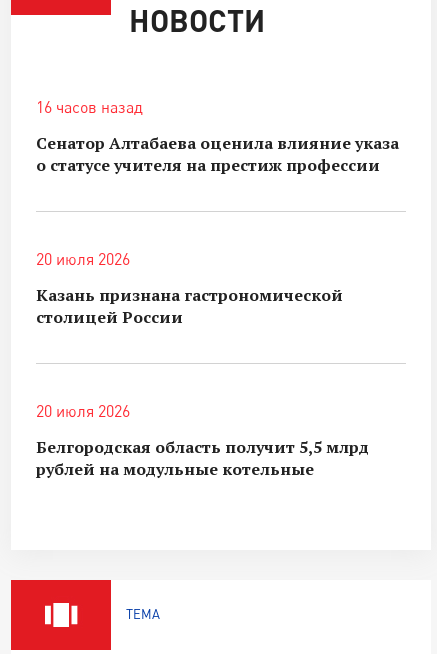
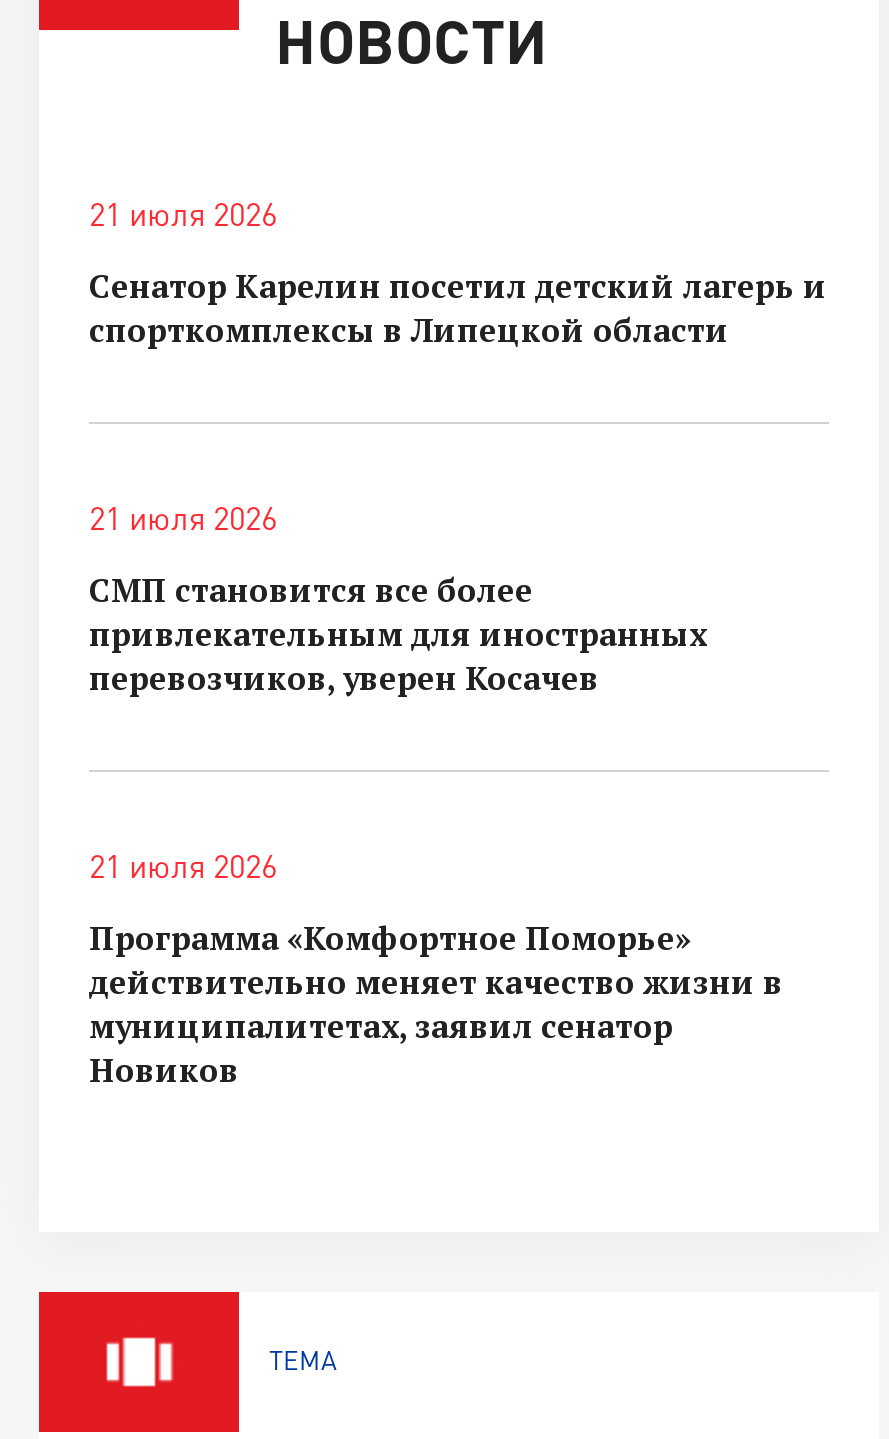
[36,97,143,117] 16 часов назад -> [89,194,277,234] 21 июля 2026
[36,132,399,176] Сенатор Алтабаева оценила влияние указа | о статусе учителя на престиж профессии -> [89,264,827,352] Сенатор Карелин посетил детский лагерь и | спорткомплексы в Липецкой области
[36,249,130,269] 20 июля 2026 -> [89,498,277,538] 21 июля 2026
[36,284,343,328] Казань признана гастрономической | столицей России -> [89,568,707,700] СМП становится все более | привлекательным для иностранных | перевозчиков, уверен Косачев
[36,401,130,421] 20 июля 2026 -> [89,846,277,886] 21 июля 2026
[36,436,369,480] Белгородская область получит 5,5 млрд | рублей на модульные котельные -> [89,916,783,1092] Программа «Комфортное Поморье» | действительно меняет качество жизни в | муниципалитетах, заявил сенатор | Новиков

